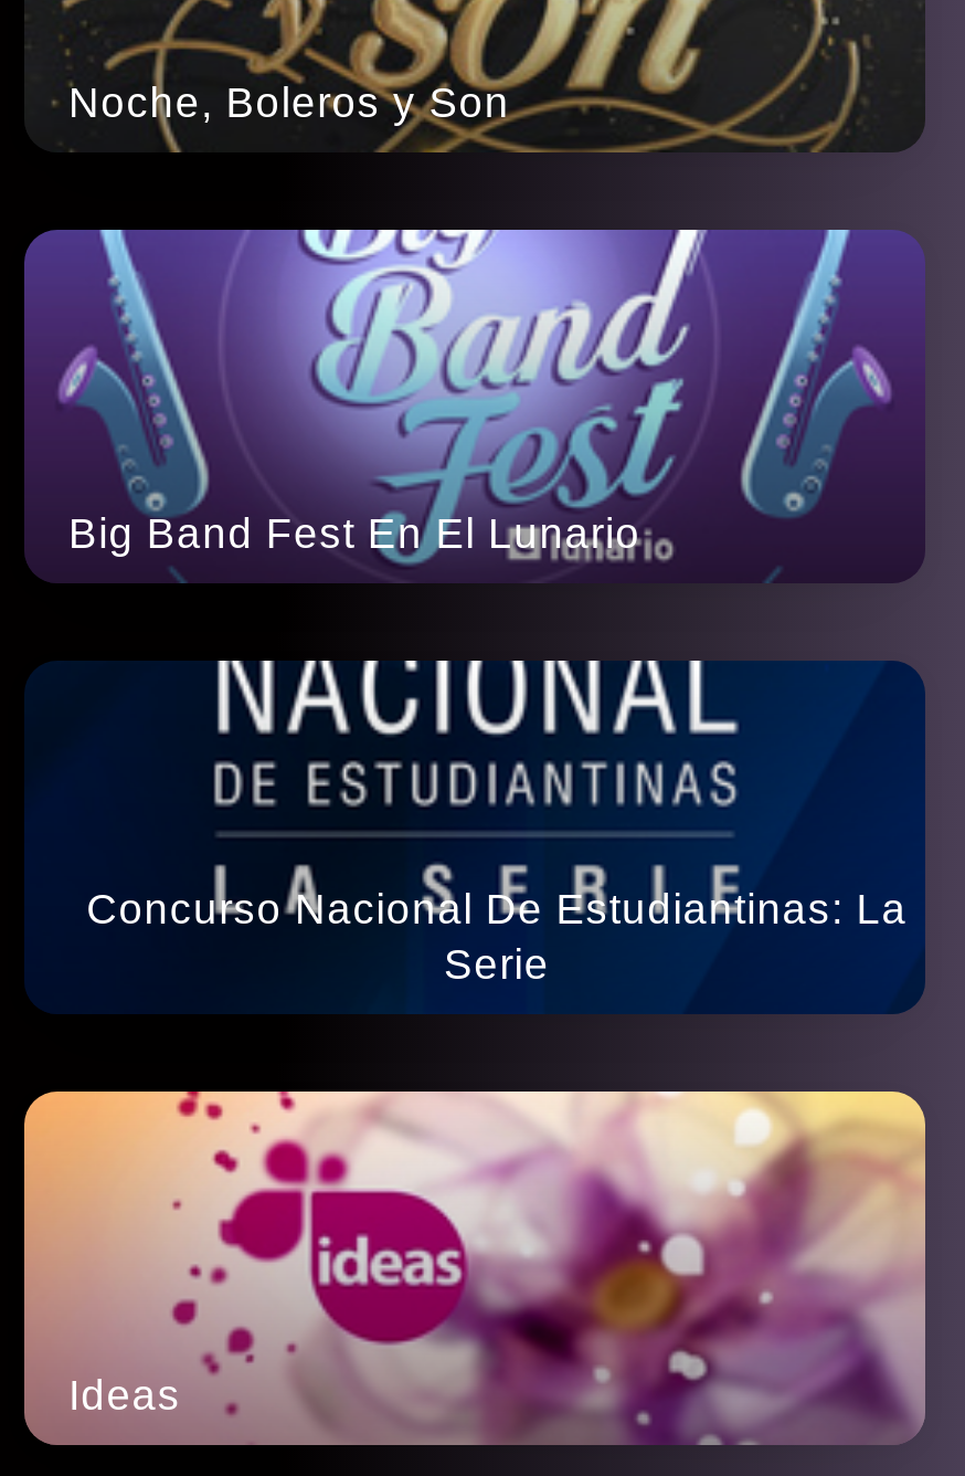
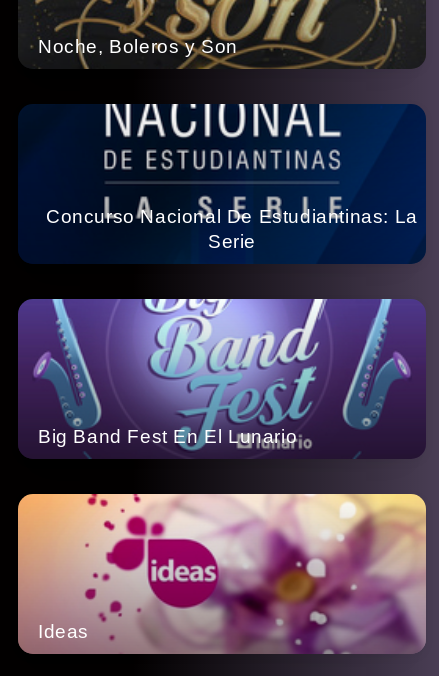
moved [24,228,925,583] -> [18,298,426,458]: [image] | Big Band Fest En El Lunario
moved [86,645,907,988] -> [46,97,418,252]: [image] | Concurso Nacional De Estudiantinas: La | Serie

